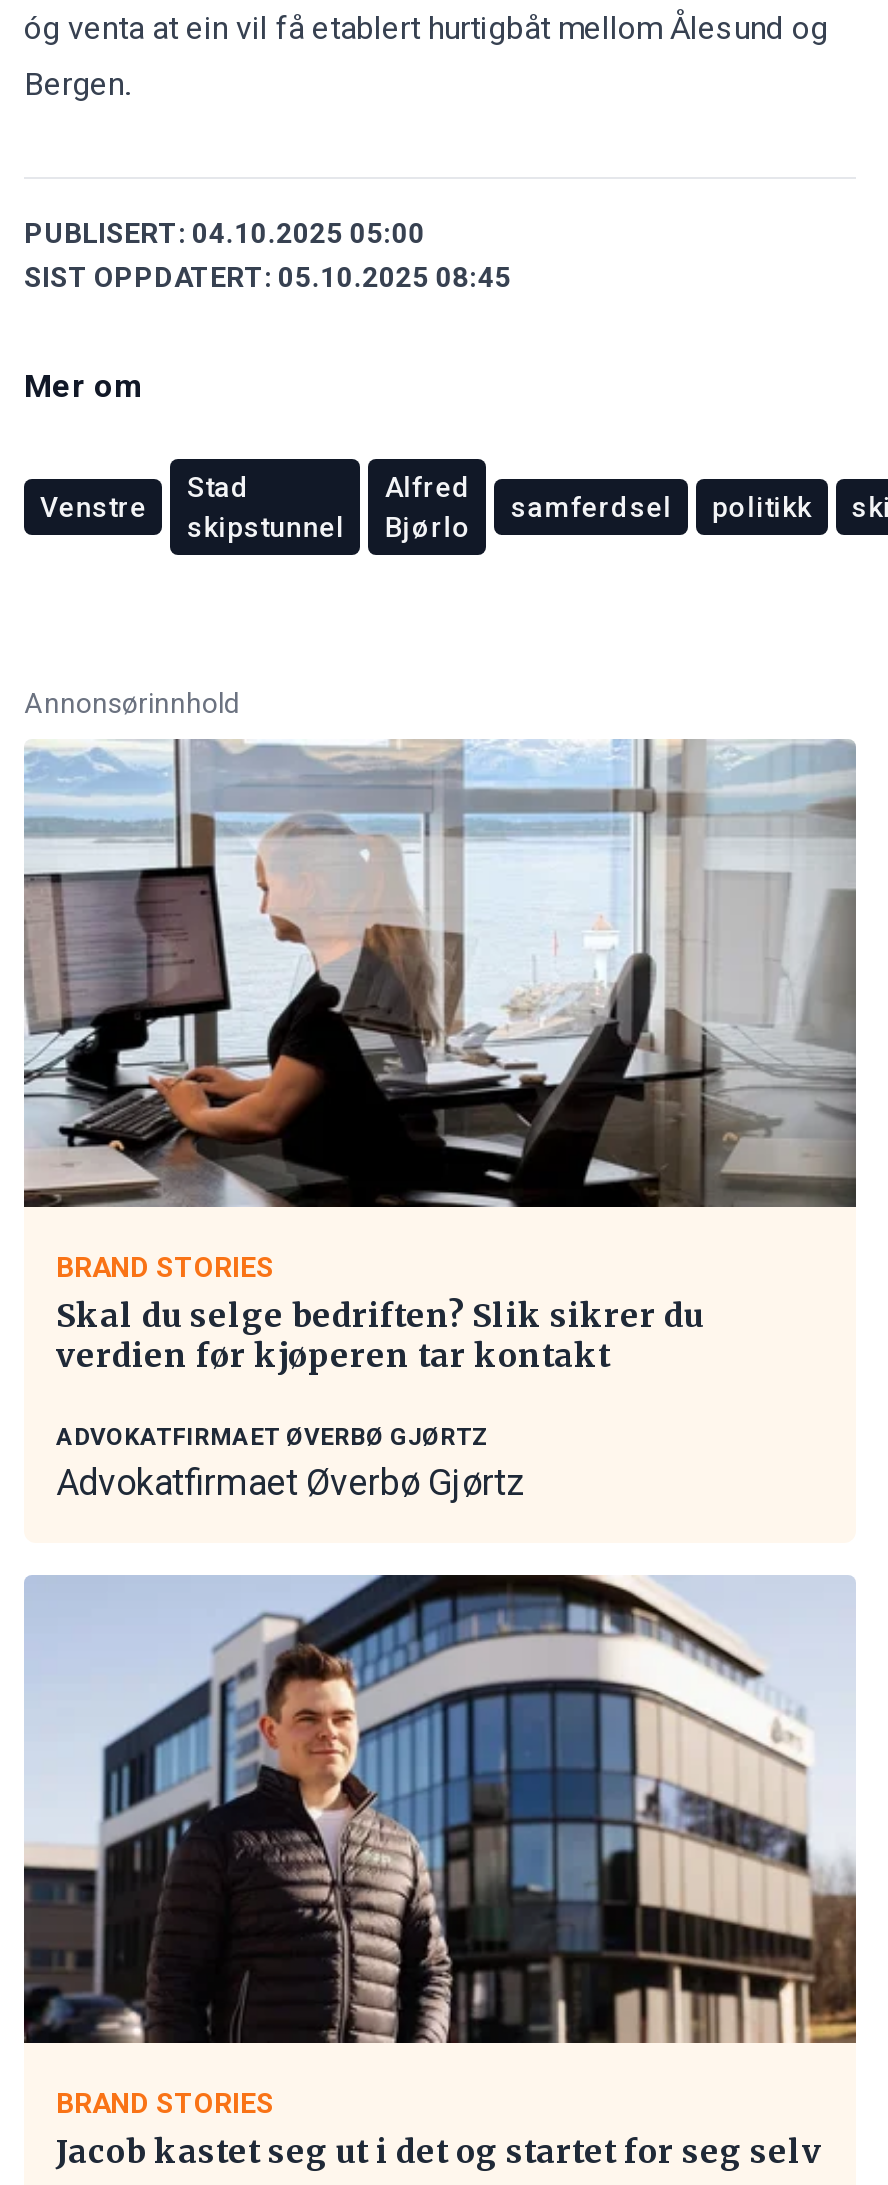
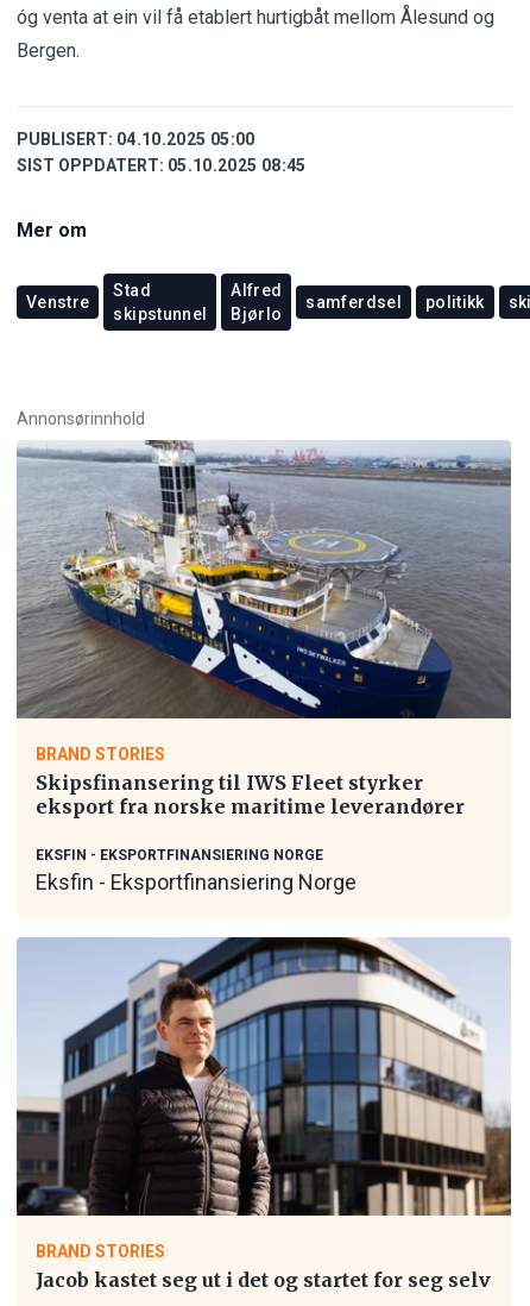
[26,739,854,1207] [image] -> [17,439,511,720] [image]
[56,1296,704,1376] Skal du selge bedriften? Slik sikrer du | verdien før kjøperen tar kontakt -> [36,771,465,819] Skipsfinansering til IWS Fleet styrker | eksport fra norske maritime leverandører
[56,1424,526,1504] ADVOKATFIRMAET ØVERBØ GJØRTZ | Advokatfirmaet Øverbø Gjørtz -> [36,847,357,895] EKSFIN - EKSPORTFINANSIERING NORGE | Eksfin - Eksportfinansiering Norge

